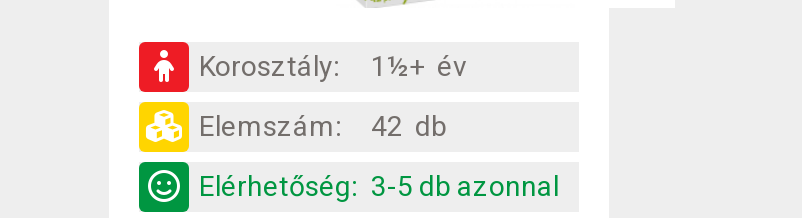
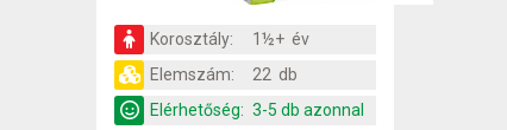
[199,110,447,142] Elemszám: 42 db -> [150,65,298,84] Elemszám: 22 db

